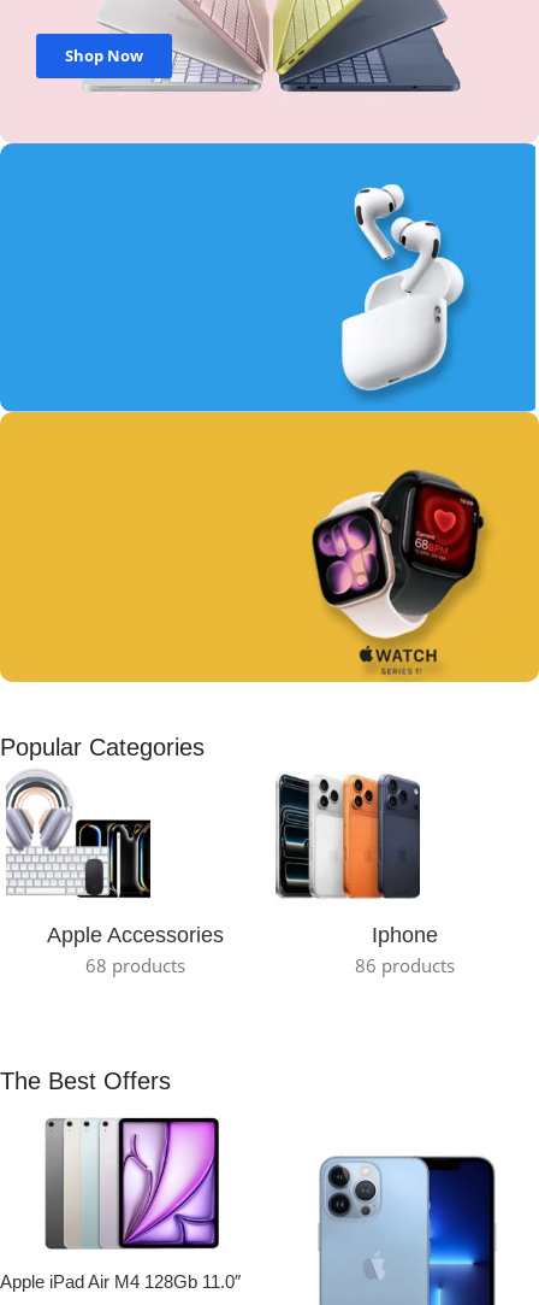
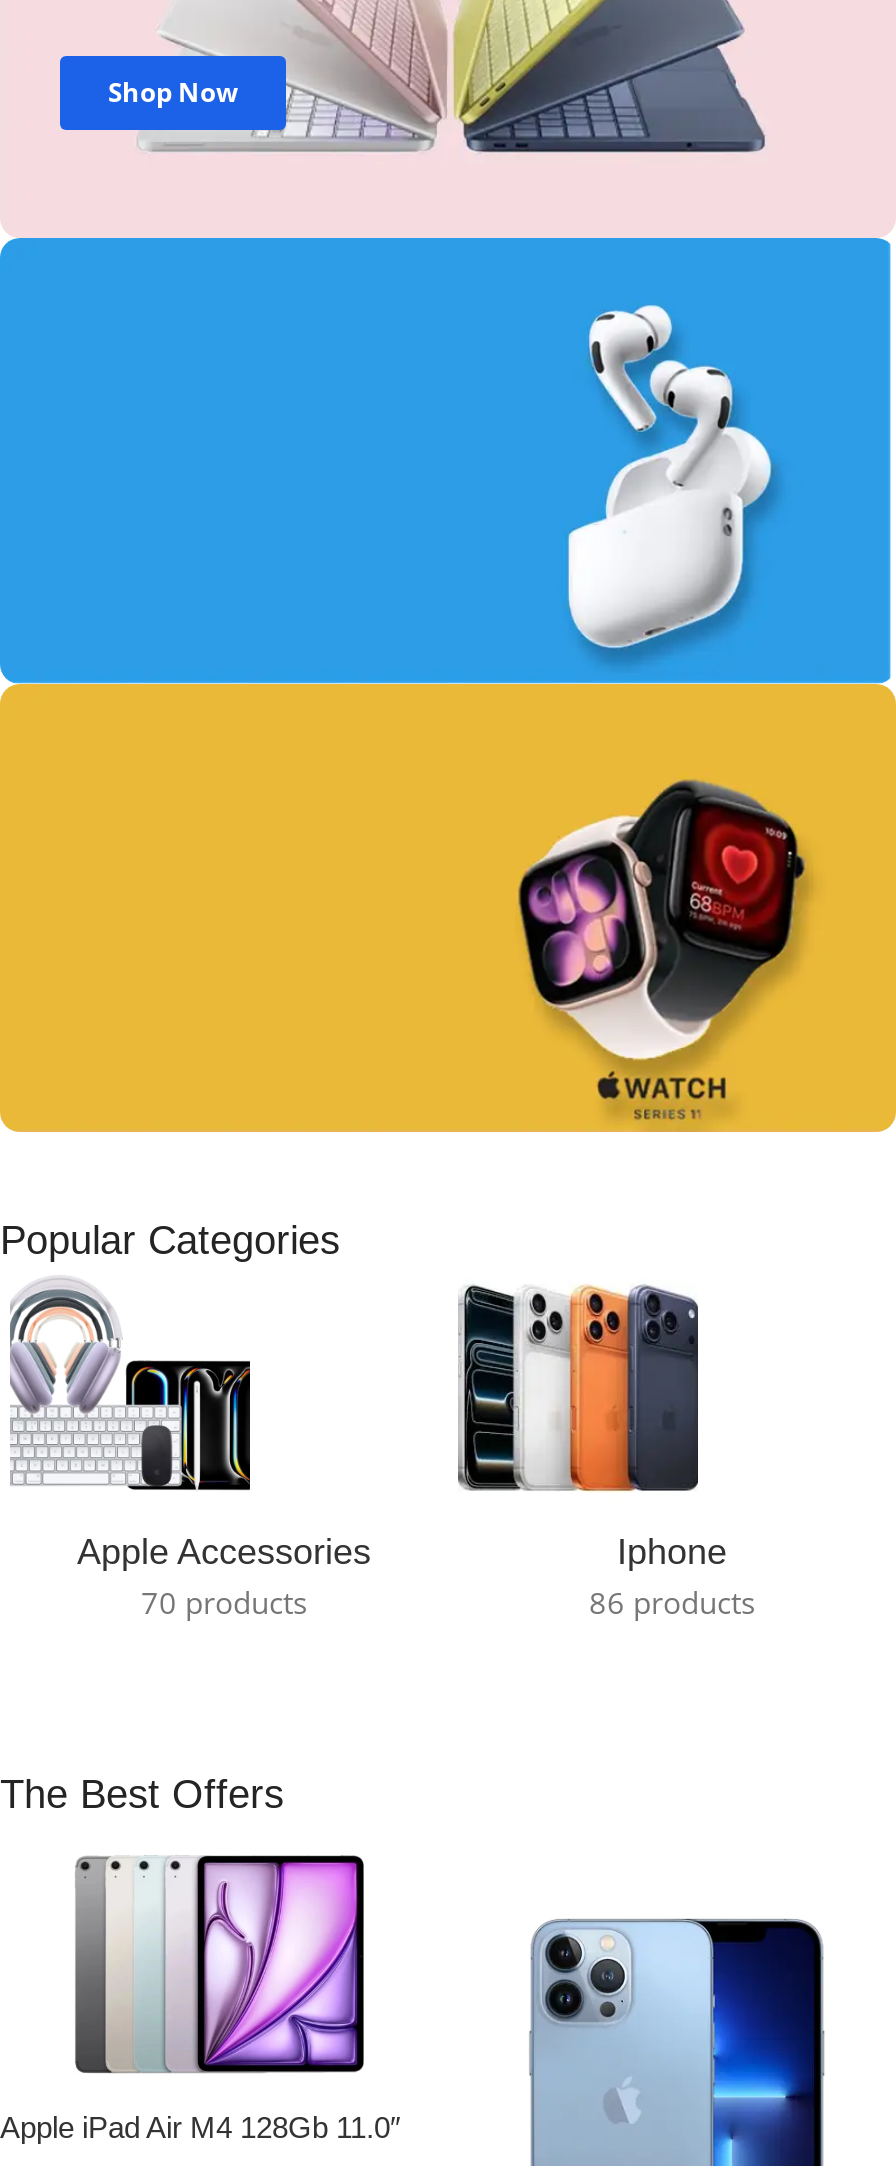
[85,953,185,977] 68 products -> [141,1582,307,1622] 70 products

